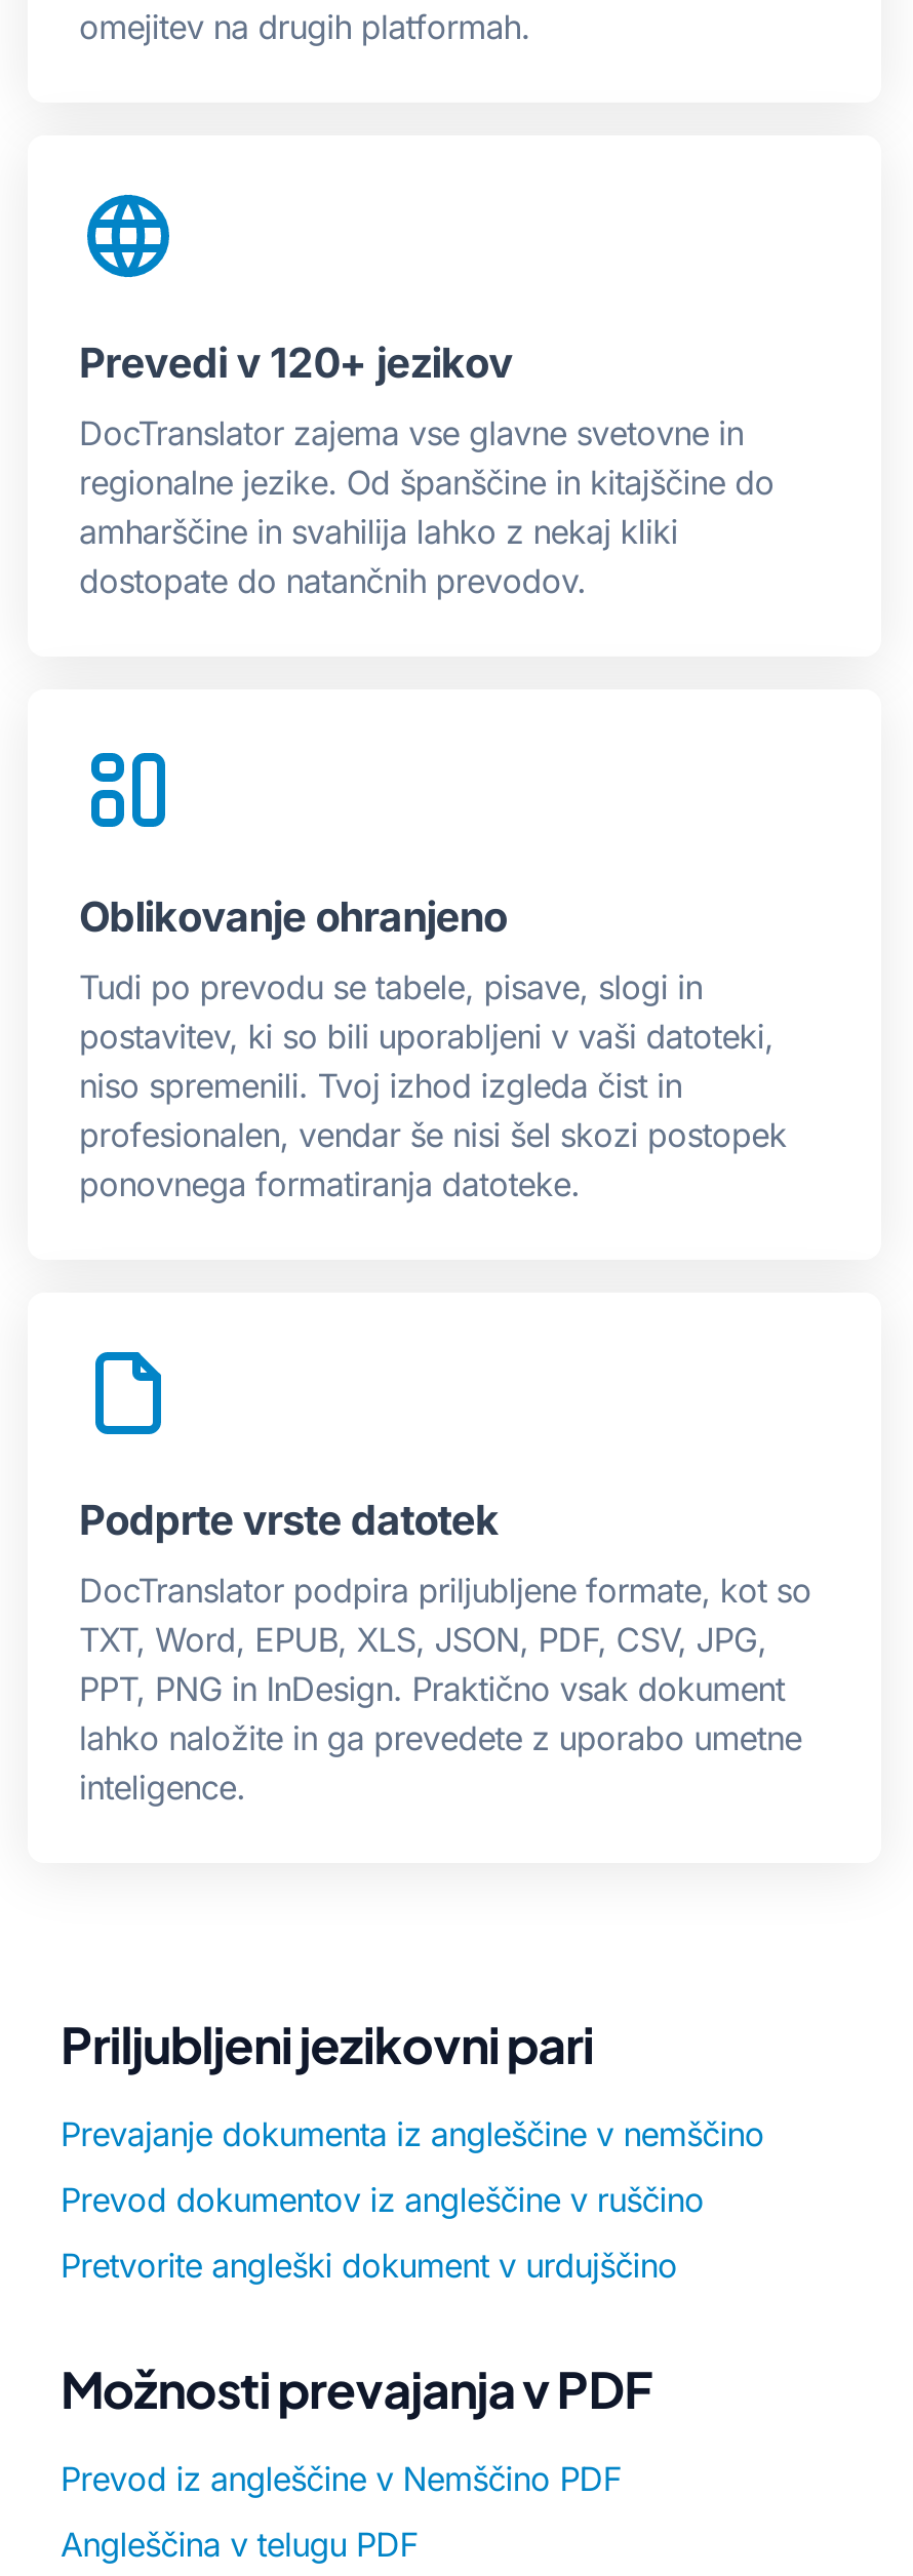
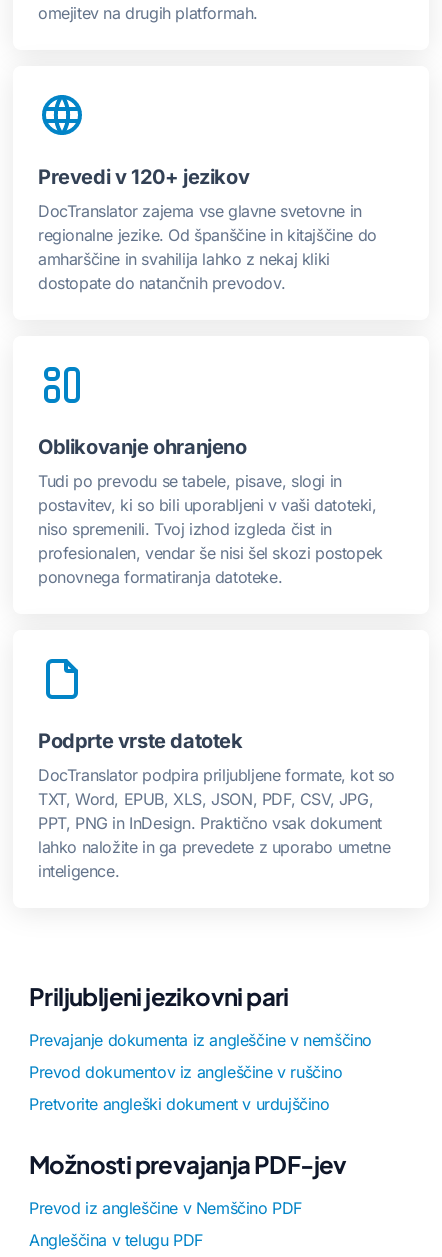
[61,2357,651,2419] Možnosti prevajanja v PDF -> [29,1149,347,1179] Možnosti prevajanja PDF-jev

